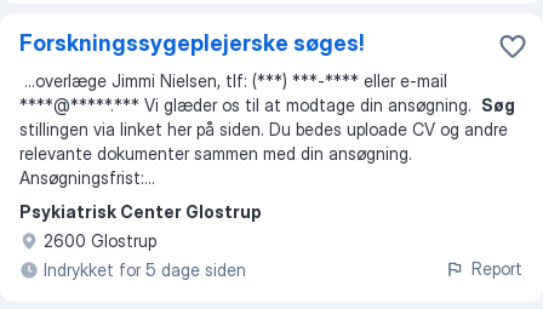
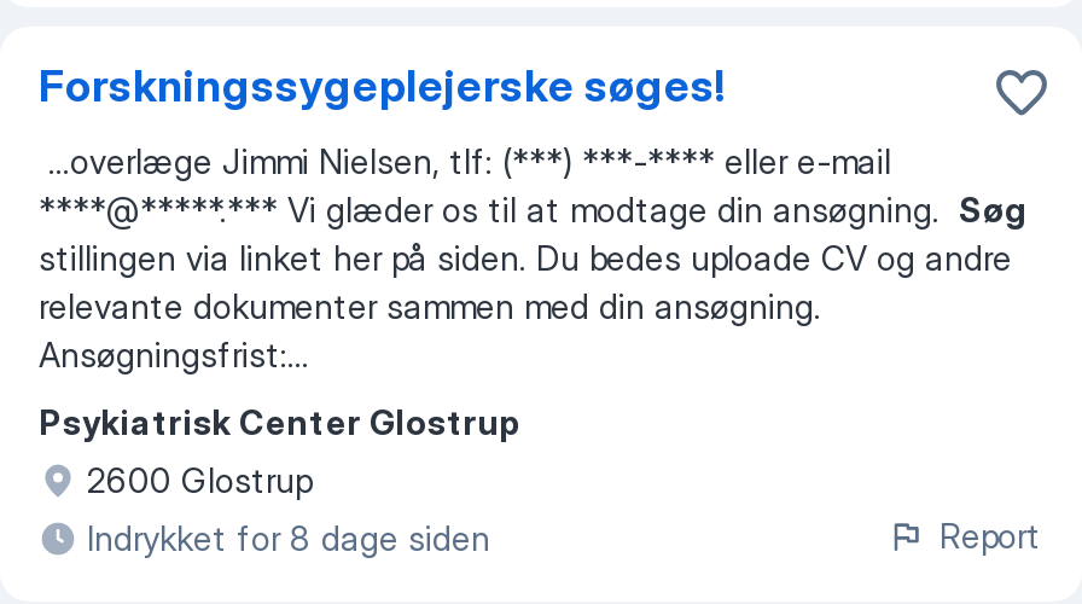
[44,259,246,280] Indrykket for 5 dage siden -> [87,517,490,558] Indrykket for 8 dage siden

